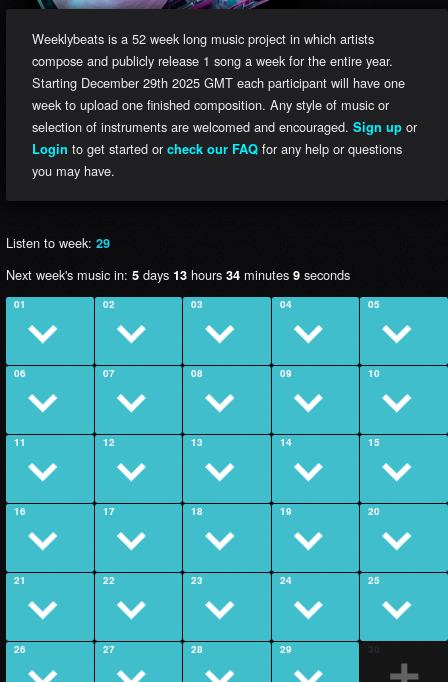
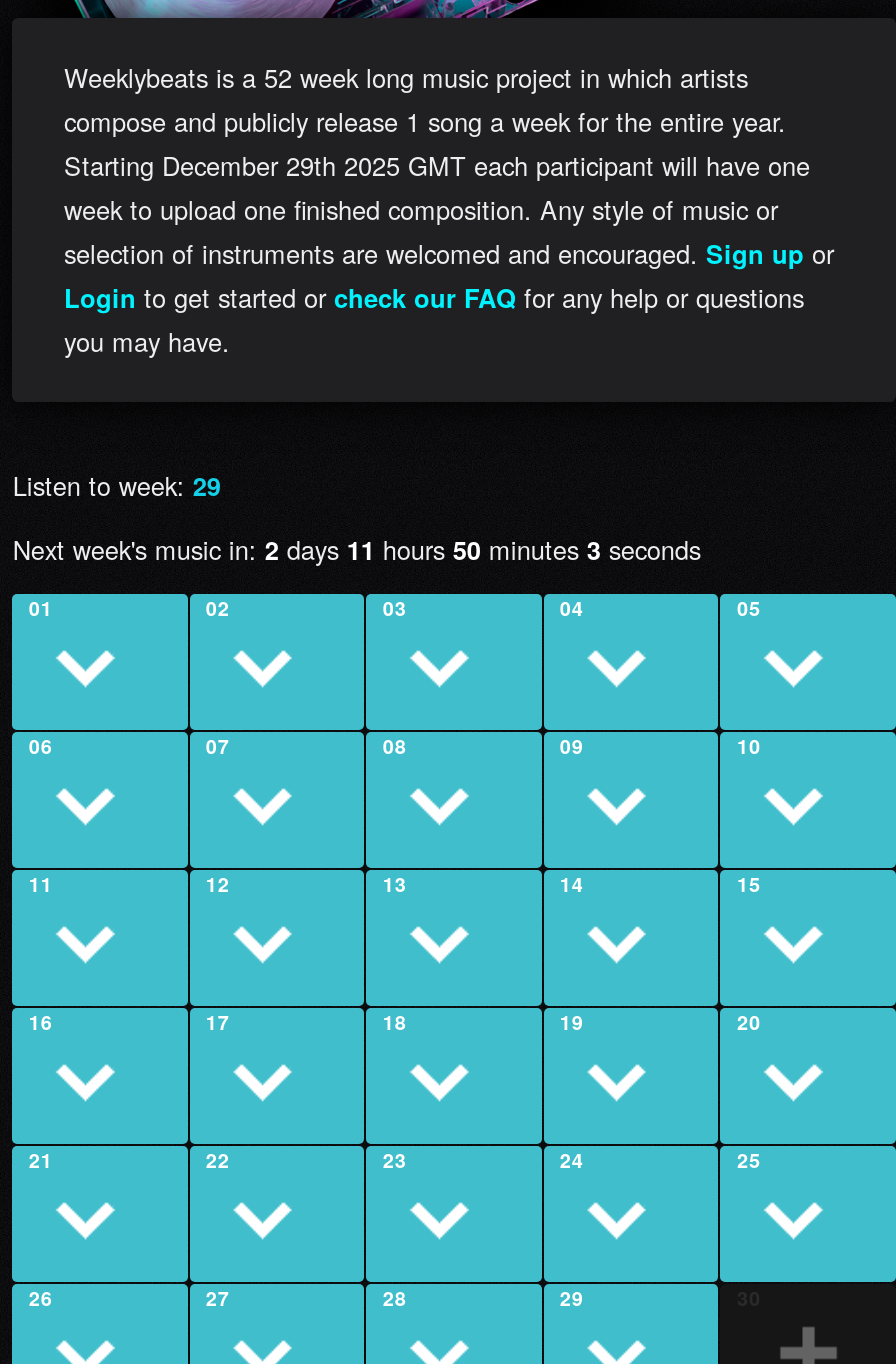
[6,265,350,284] Next week's music in: 5 days 13 hours 34 minutes 9 seconds -> [13,530,701,568] Next week's music in: 2 days 11 hours 50 minutes 3 seconds

